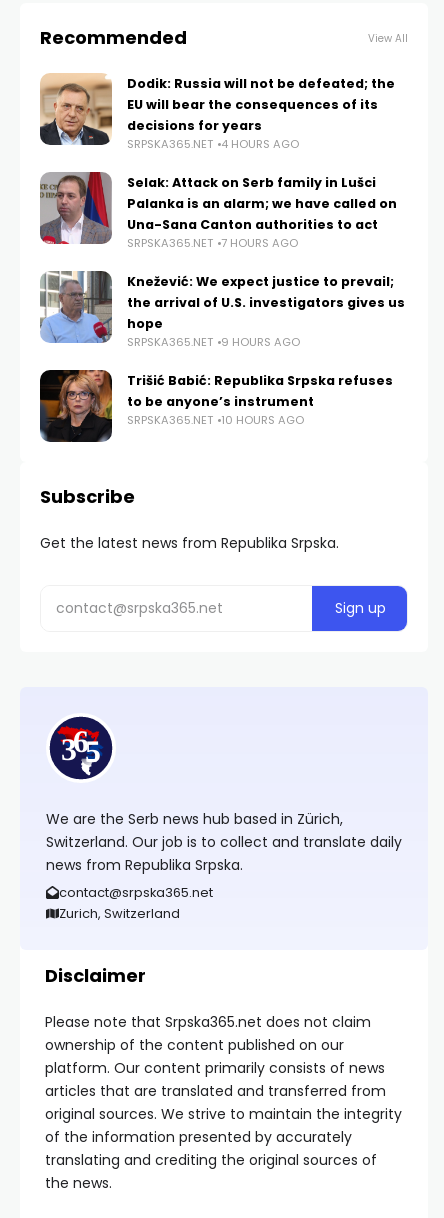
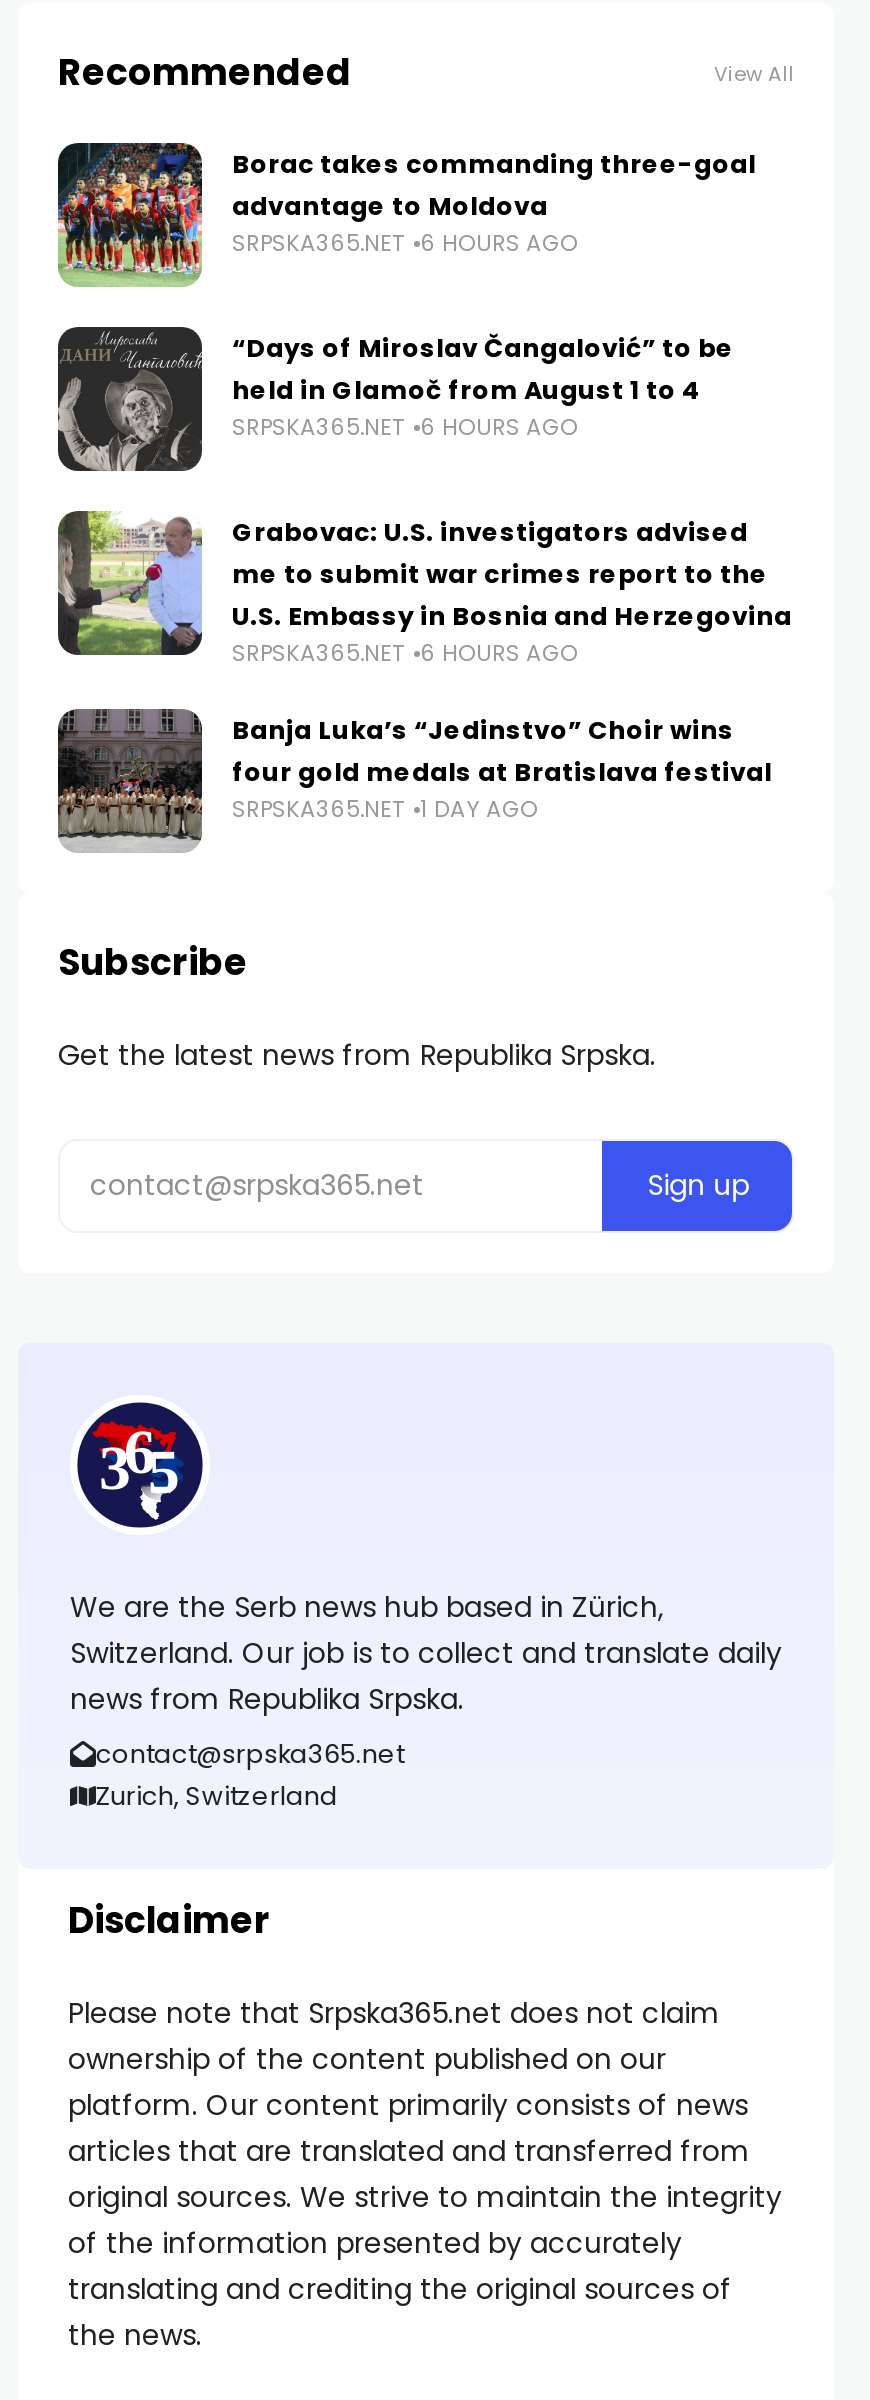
[39,73,395,152] [image] | Dodik: Russia will not be defeated; the | EU will bear the consequences of its | decisions for years | SRPSKA365.NET 4 HOURS AGO -> [56,141,756,289] [image] | Borac takes commanding three-goal | advantage to Moldova | SRPSKA365.NET 6 HOURS AGO
[40,171,397,251] [image] | Selak: Attack on Serb family in Lušci | Palanka is an alarm; we have called on | Una-Sana Canton authorities to act | SRPSKA365.NET 7 HOURS AGO -> [58,325,734,473] [image] | “Days of Miroslav Čangalović” to be | held in Glamoč from August 1 to 4 | SRPSKA365.NET 6 HOURS AGO
[40,270,405,350] [image] | Knežević: We expect justice to prevail; | the arrival of U.S. investigators gives us | hope | SRPSKA365.NET 9 HOURS AGO -> [56,511,792,670] [image] | Grabovac: U.S. investigators advised | me to submit war crimes report to the | U.S. Embassy in Bosnia and Herzegovina | SRPSKA365.NET 6 HOURS AGO
[40,369,393,443] [image] | Trišić Babić: Republika Srpska refuses | to be anyone’s instrument | SRPSKA365.NET 10 HOURS AGO -> [58,707,772,853] [image] | Banja Luka’s “Jedinstvo” Choir wins | four gold medals at Bratislava festival | SRPSKA365.NET 1 DAY AGO

